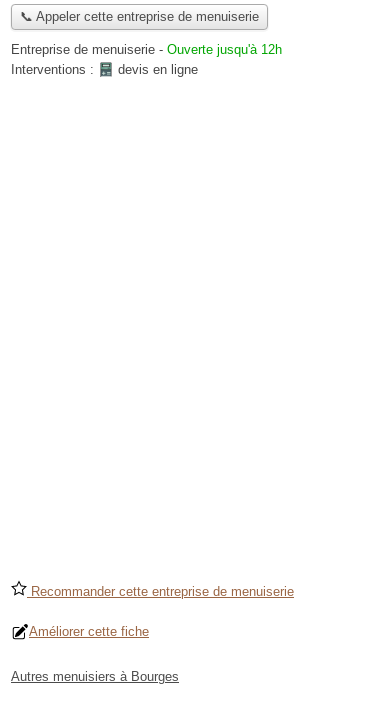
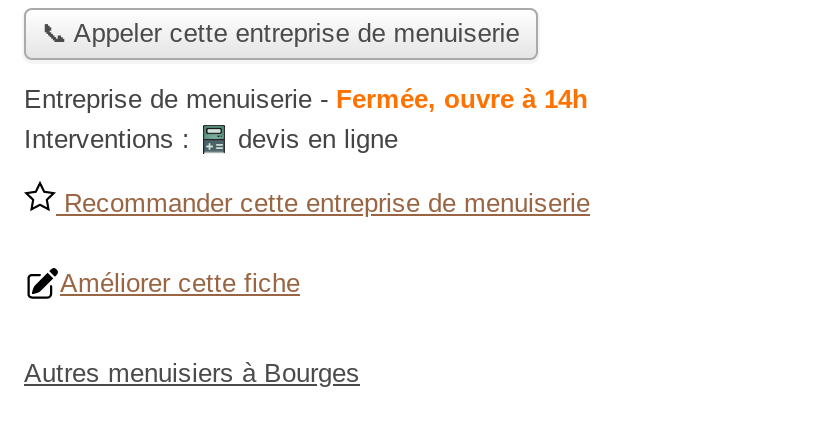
[11,42,282,57] Entreprise de menuiserie - Ouverte jusqu'à 12h -> [24,85,588,115] Entreprise de menuiserie - Fermée, ouvre à 14h

